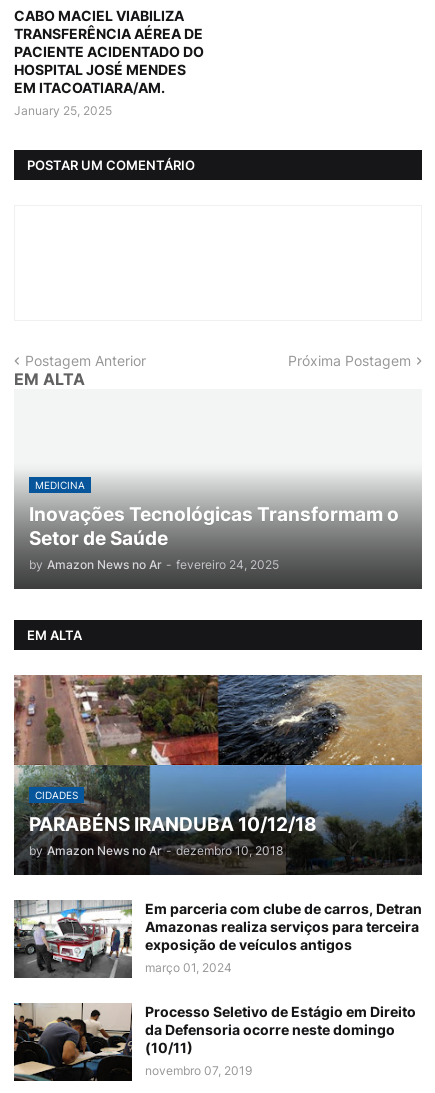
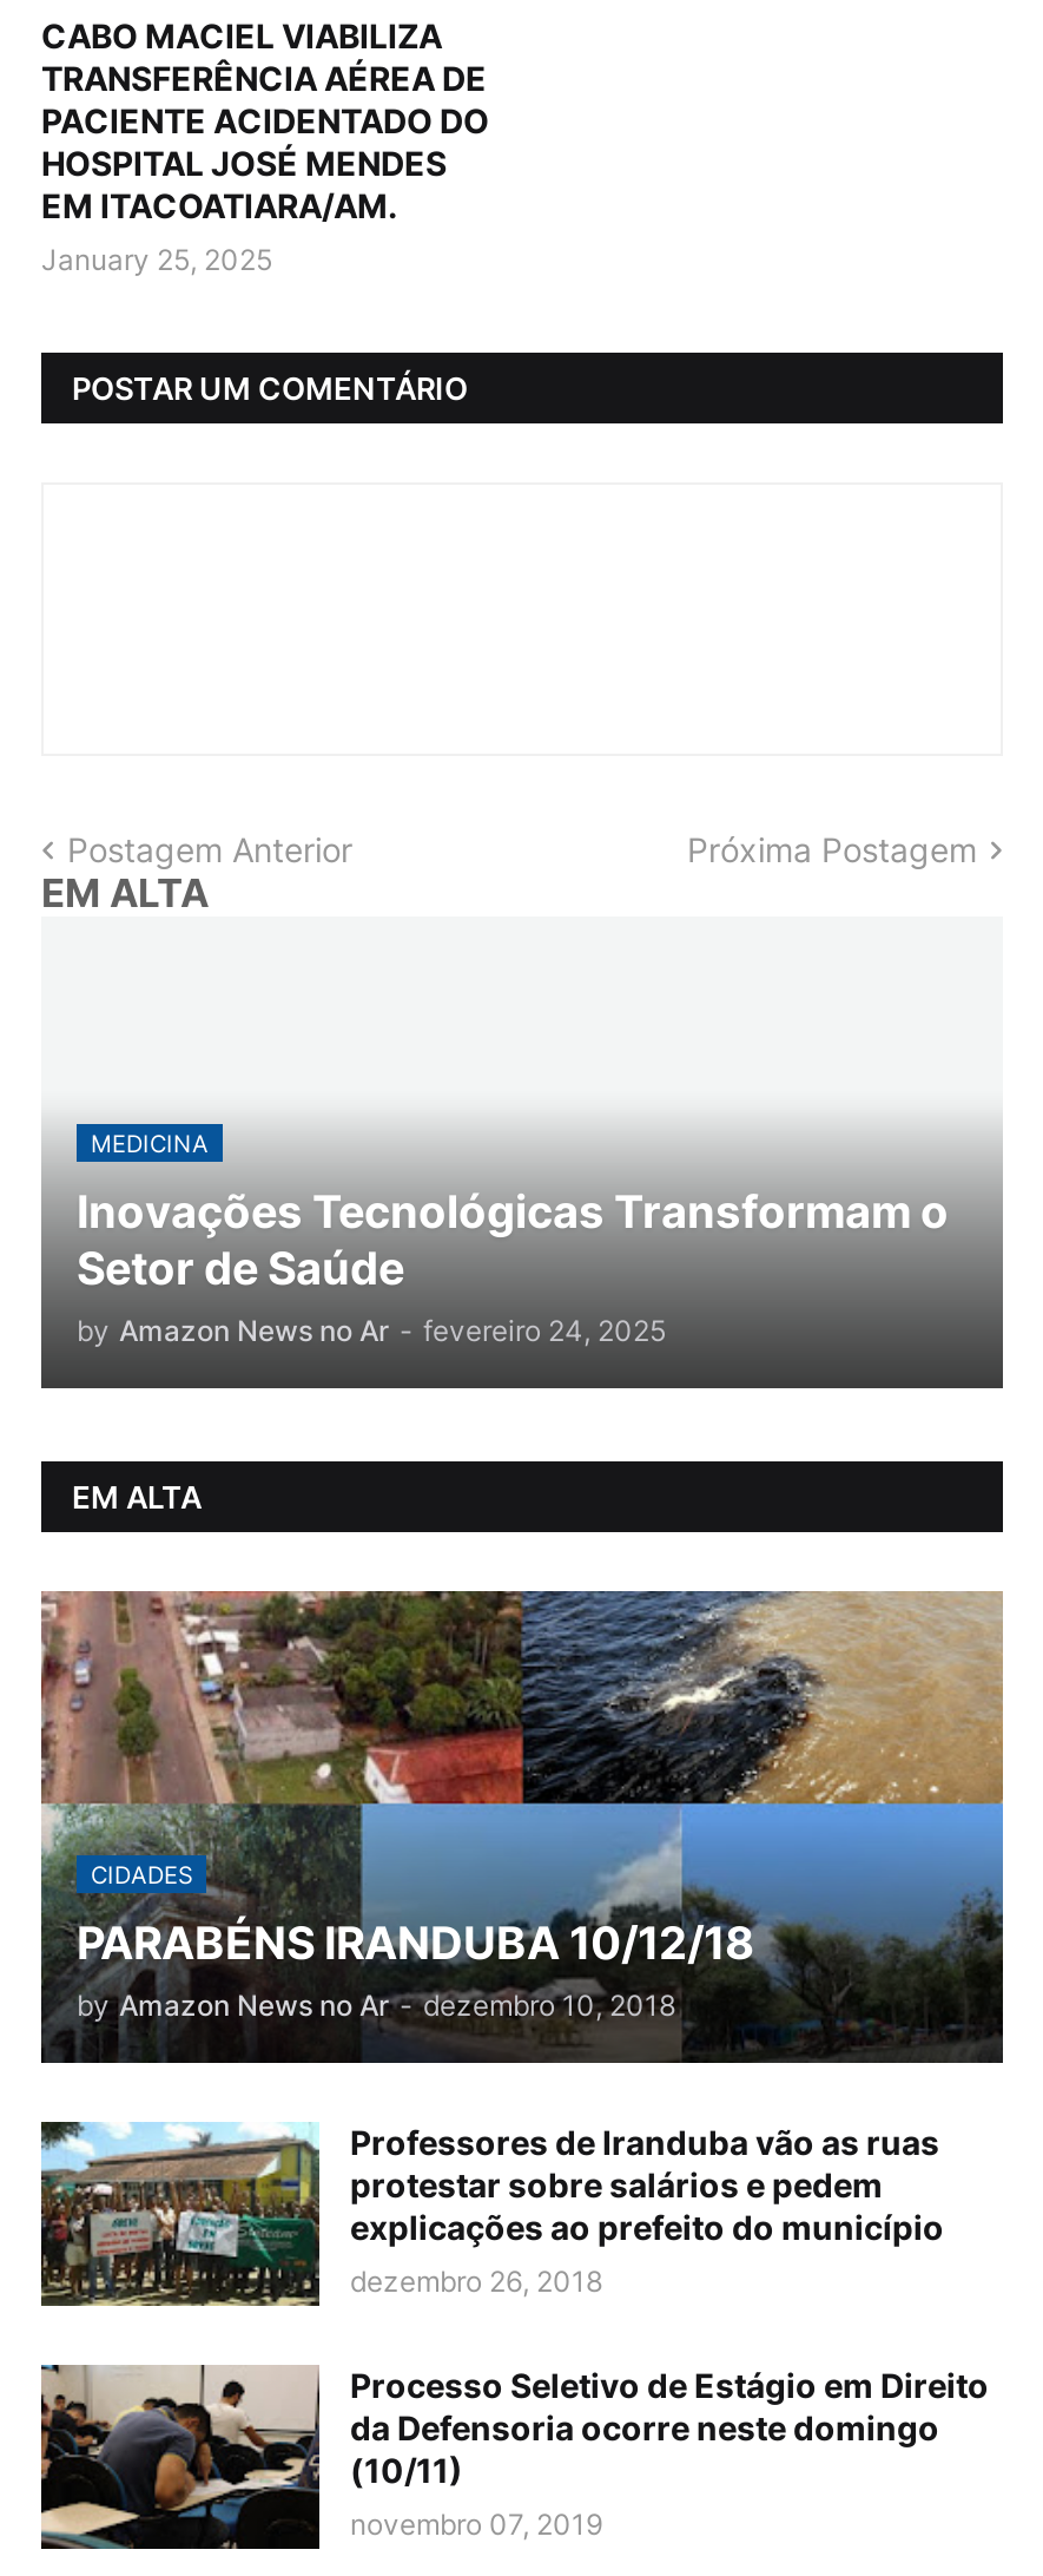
[14,899,422,979] [image] | Em parceria com clube de carros, Detran | Amazonas realiza serviços para terceira | exposição de veículos antigos | março 01, 2024 -> [41,2122,944,2306] [image] | Professores de Iranduba vão as ruas | protestar sobre salários e pedem | explicações ao prefeito do município | dezembro 26, 2018

